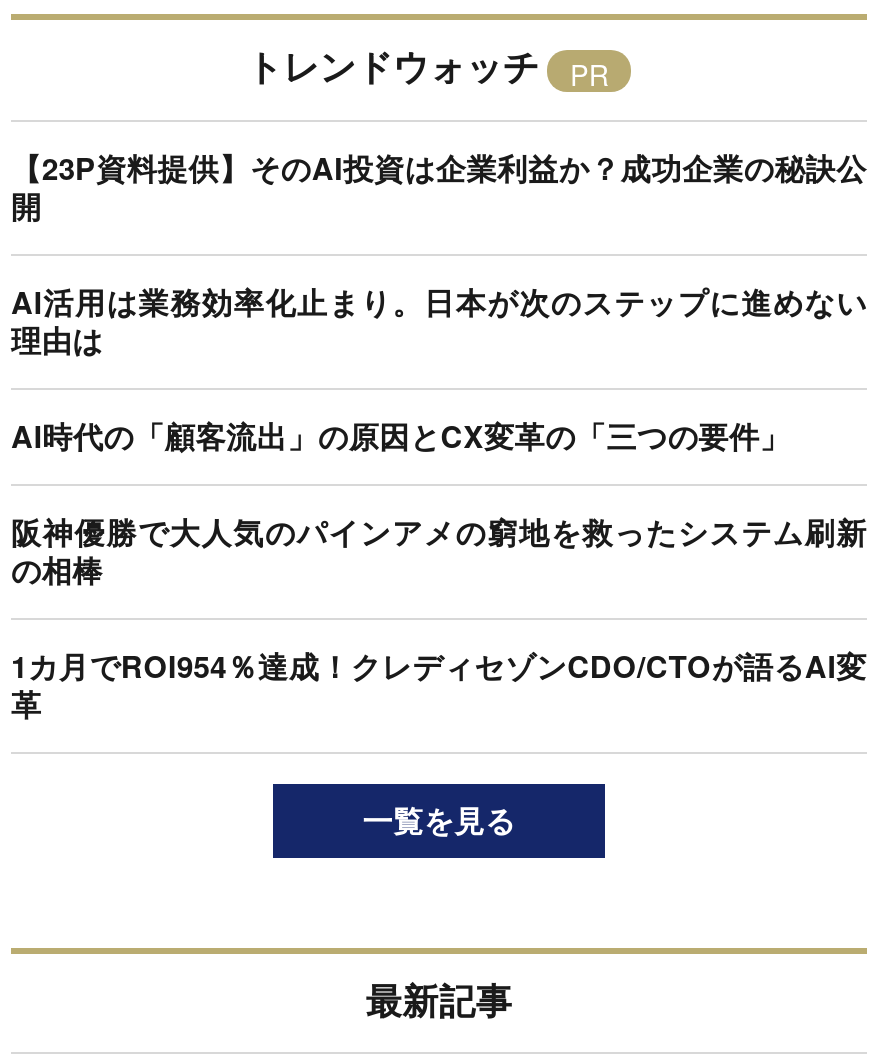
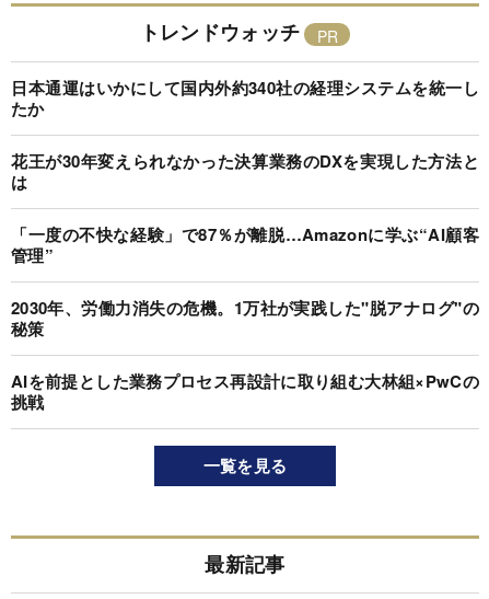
[11,146,867,228] 【23P資料提供】そのAI投資は企業利益か？成功企業の秘訣公 | 開 -> [11,76,479,121] 日本通運はいかにして国内外約340社の経理システムを統一し | たか
[11,280,867,362] AI活用は業務効率化止まり。日本が次のステップに進めない | 理由は -> [11,149,479,194] 花王が30年変えられなかった決算業務のDXを実現した方法と | は
[11,414,790,458] AI時代の「顧客流出」の原因とCX変革の「三つの要件」 -> [11,223,479,268] 「一度の不快な経験」で87％が離脱…Amazonに学ぶ“AI顧客 | 管理”
[11,510,867,592] 阪神優勝で大人気のパインアメの窮地を救ったシステム刷新 | の相棒 -> [11,296,479,341] 2030年、労働力消失の危機。1万社が実践した"脱アナログ"の | 秘策
[11,644,867,726] 1カ月でROI954％達成！クレディセゾンCDO/CTOが語るAI変 | 革 -> [11,369,479,414] AIを前提とした業務プロセス再設計に取り組む大林組×PwCの | 挑戦

